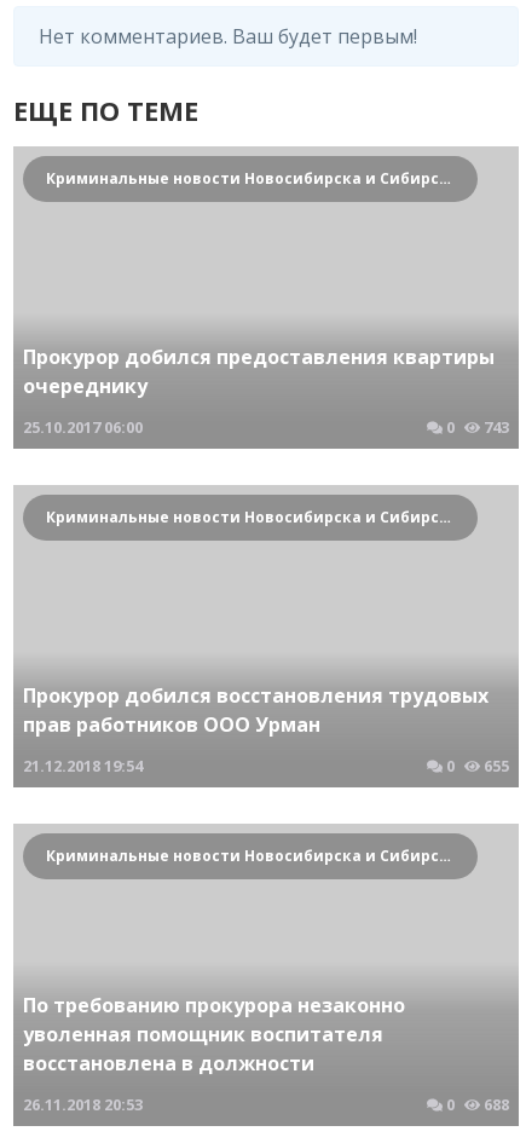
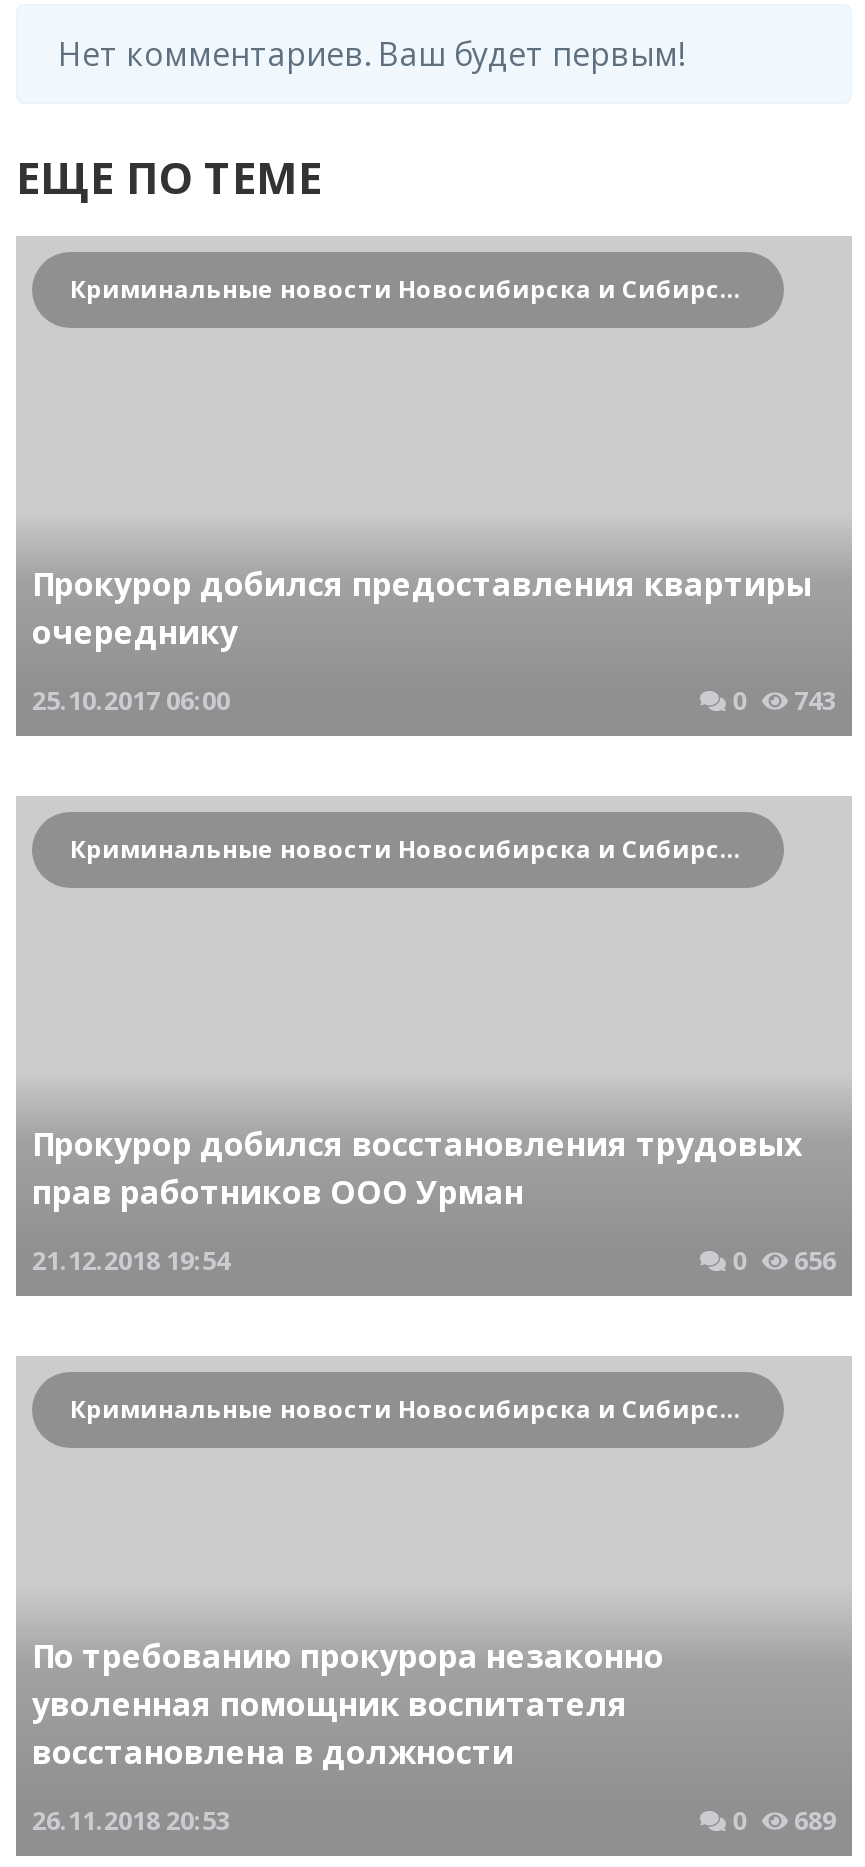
[443,755,509,777] 0 655 -> [726,1242,836,1278] 0 656
[443,1093,509,1115] 0 688 -> [726,1802,836,1838] 0 689

